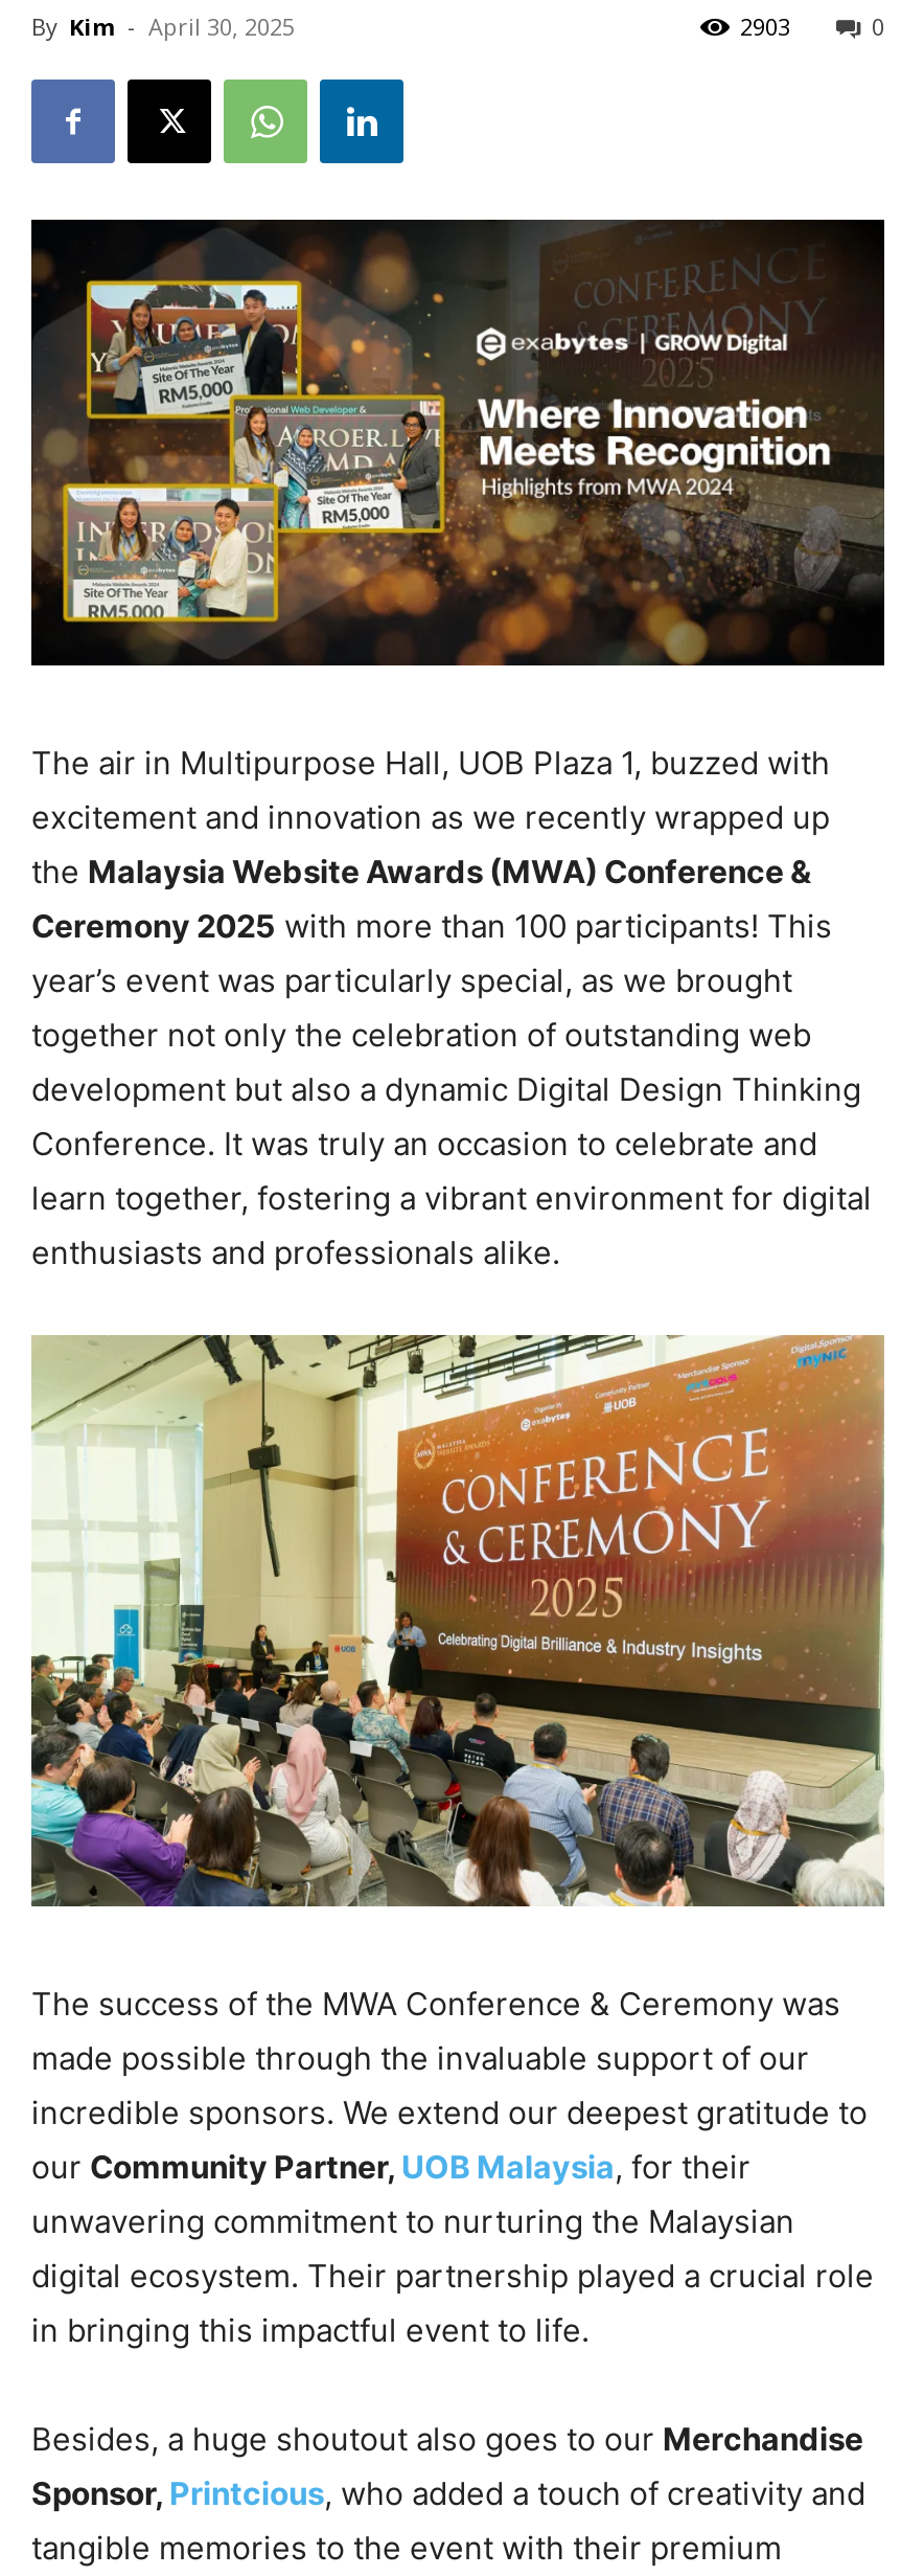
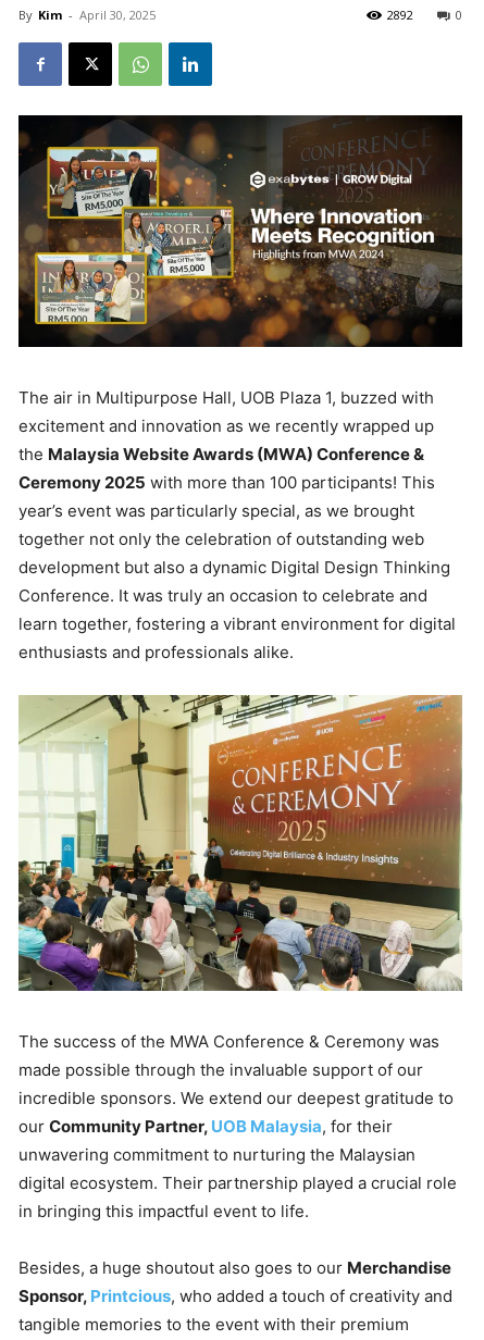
[740,10,790,42] 2903 -> [387,7,413,23] 2892

